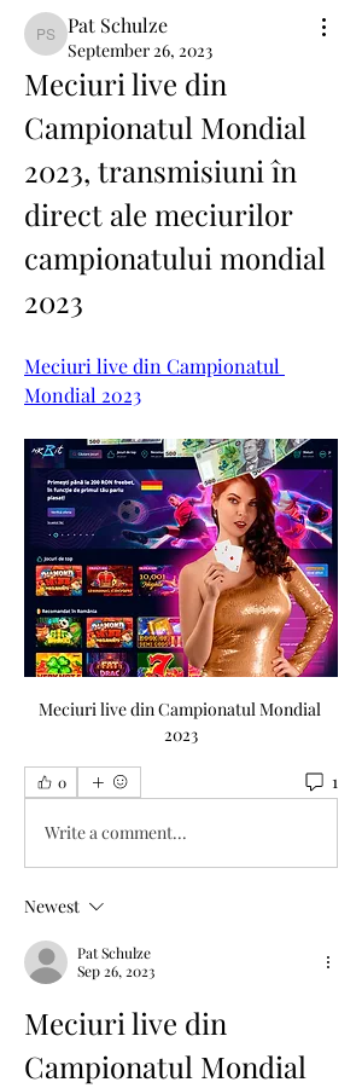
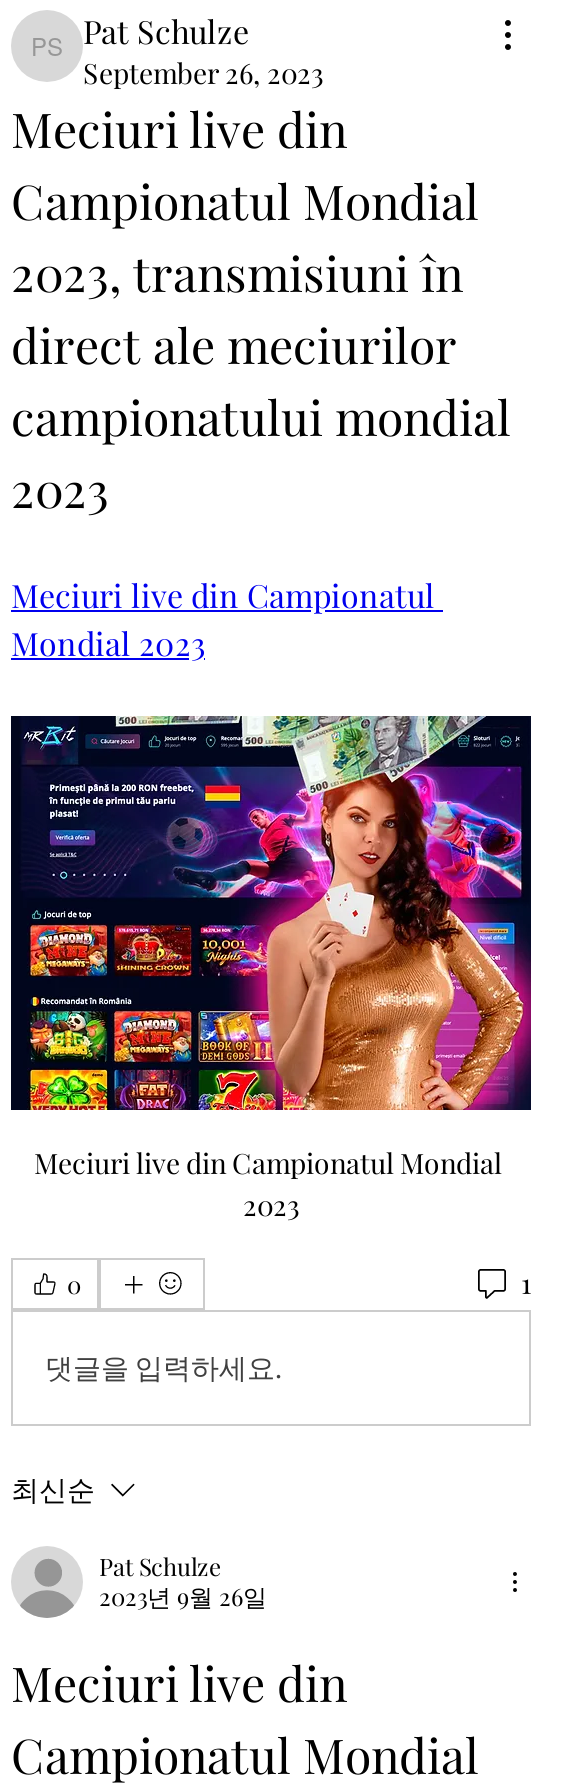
[45,821,187,844] Write a comment... -> [45,1348,283,1386] 댓글을 입력하세요.
[24,894,80,917] Newest -> [11,1469,95,1507] 최신순
[77,960,154,980] Sep 26, 2023 -> [99,1579,267,1611] 2023년 9월 26일

